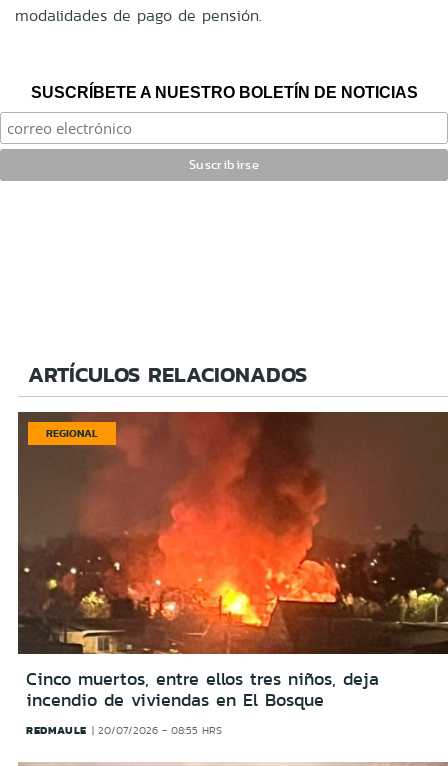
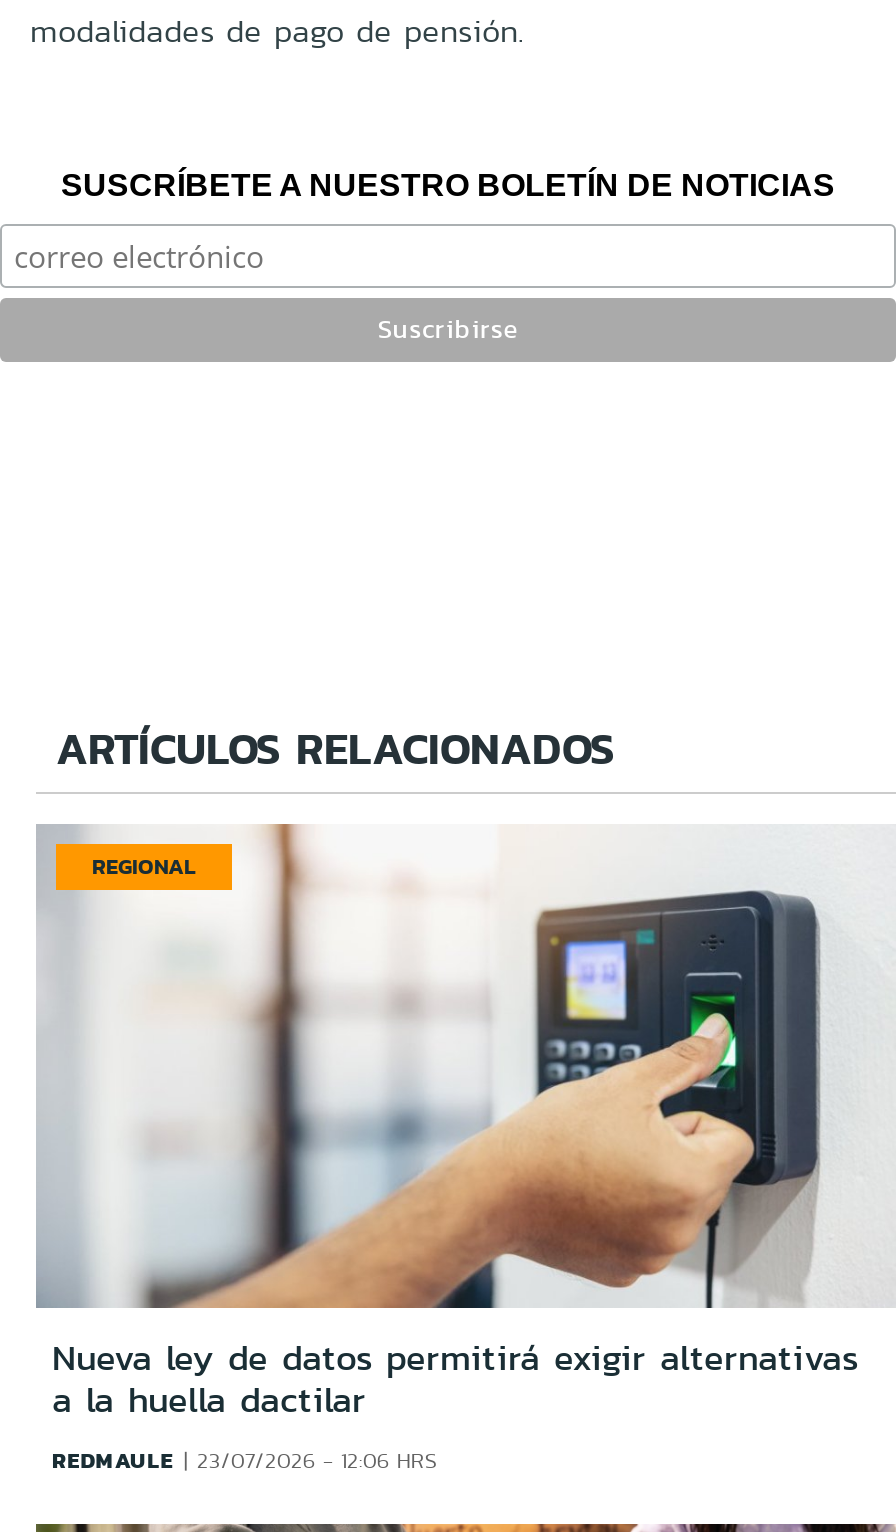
[17,411,445,713] [image] | Cinco muertos, entre ellos tres niños, deja | incendio de viviendas en El Bosque -> [36,822,890,1426] [image] | Nueva ley de datos permitirá exigir alternativas | a la huella dactilar
[26,722,222,738] REDMAULE 20/07/2026 - 08:55 HRS -> [52,1444,437,1476] REDMAULE 23/07/2026 - 12:06 HRS

